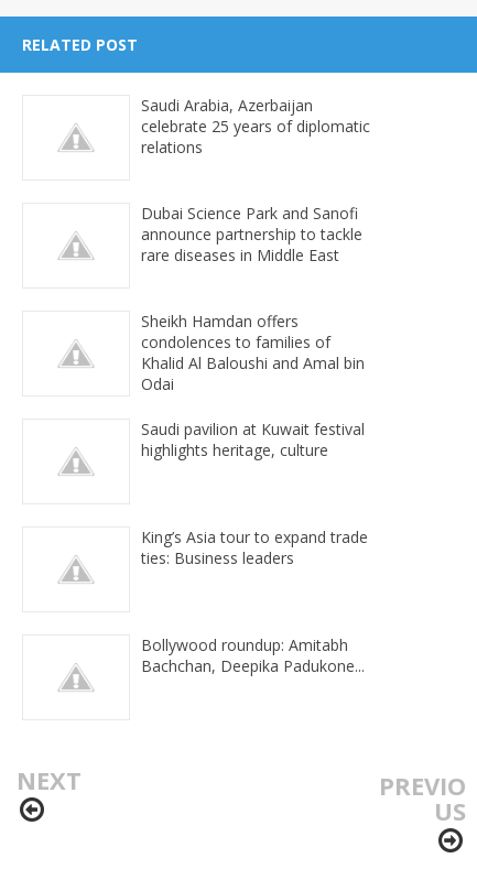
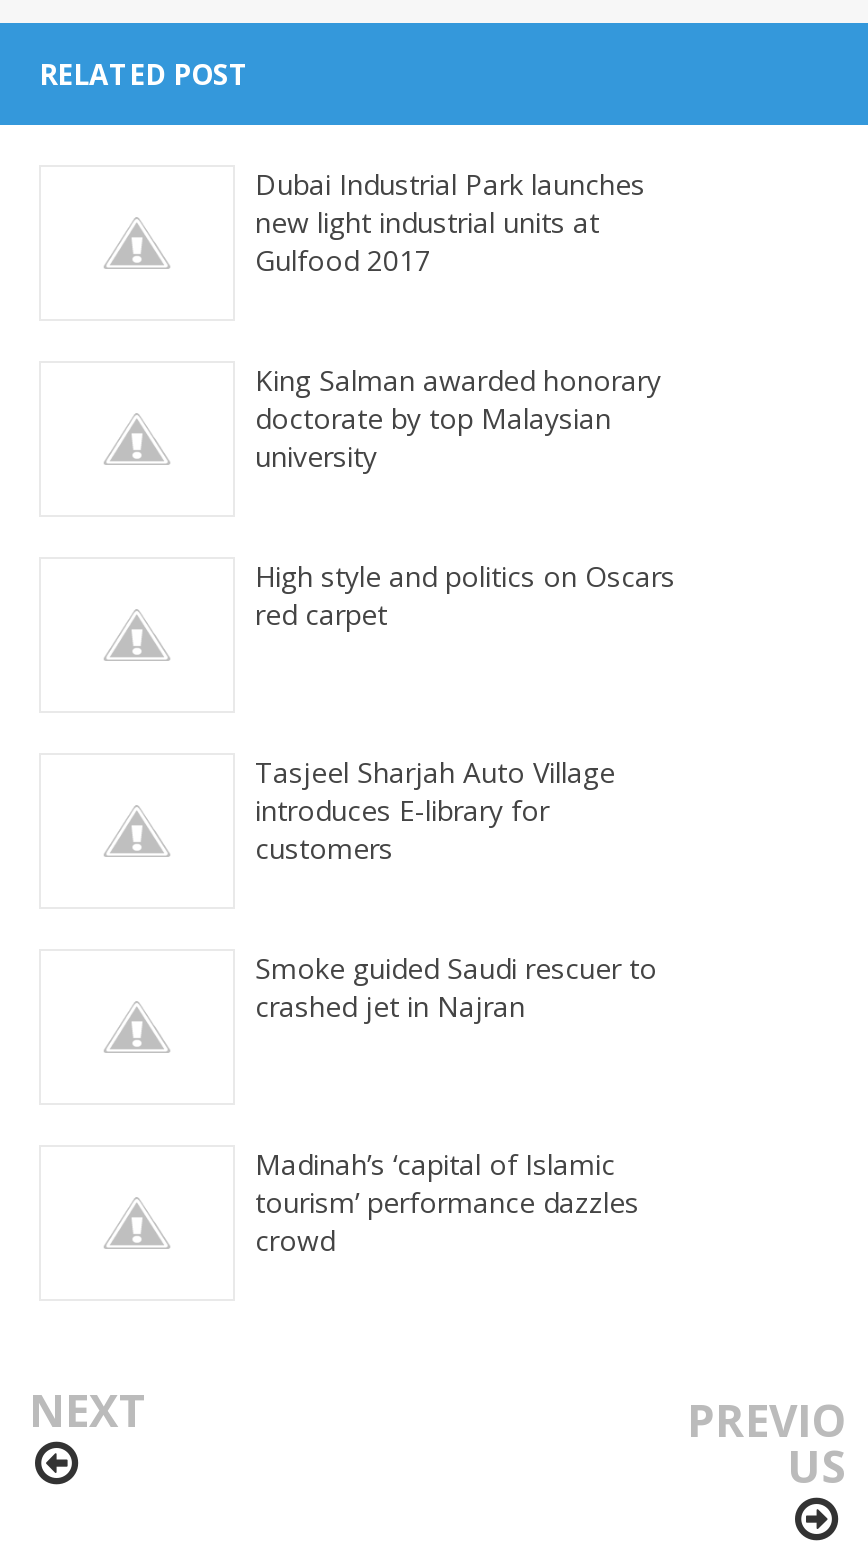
[141,94,370,157] Saudi Arabia, Azerbaijan | celebrate 25 years of diplomatic | relations -> [255,164,645,278] Dubai Industrial Park launches | new light industrial units at | Gulfood 2017
[141,202,362,265] Dubai Science Park and Sanofi | announce partnership to tackle | rare diseases in Middle East -> [255,360,661,474] King Salman awarded honorary | doctorate by top Malaysian | university
[141,310,365,394] Sheikh Hamdan offers | condolences to families of | Khalid Al Baloushi and Amal bin | Odai -> [255,556,675,632] High style and politics on Oscars | red carpet
[141,418,365,460] Saudi pavilion at Kuwait festival | highlights heritage, culture -> [255,752,615,866] Tasjeel Sharjah Auto Village | introduces E-library for | customers
[141,526,368,568] King’s Asia tour to expand trade | ties: Business leaders -> [255,948,657,1024] Smoke guided Saudi rescuer to | crashed jet in Najran
[141,634,365,676] Bollywood roundup: Amitabh | Bachchan, Deepika Padukone... -> [255,1144,639,1258] Madinah’s ‘capital of Islamic | tourism’ performance dazzles | crowd

